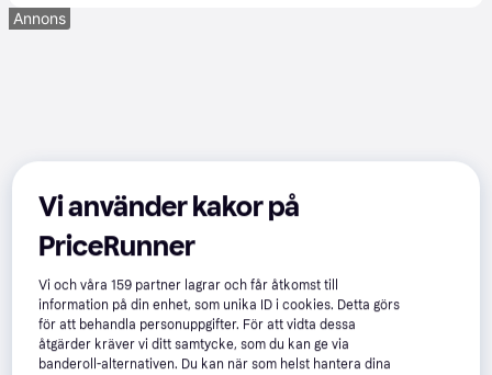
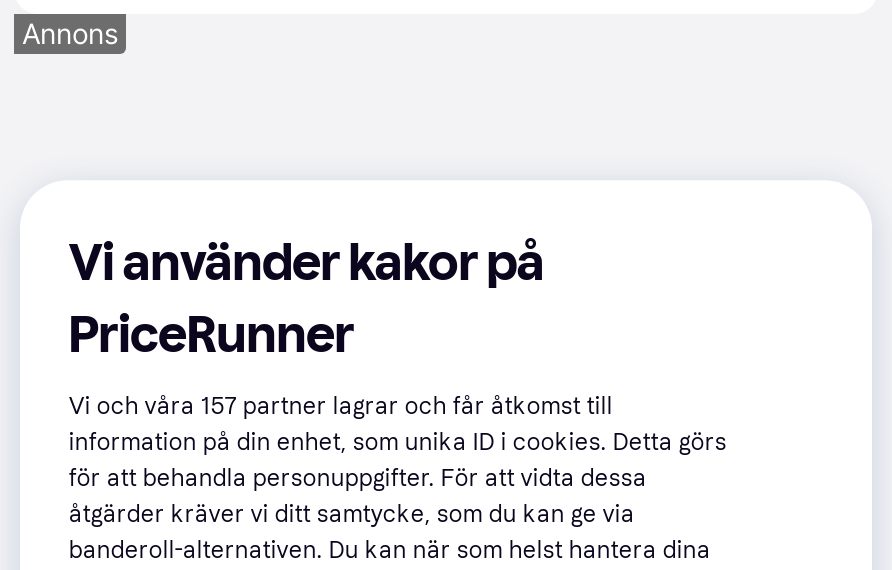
[39,278,338,293] Vi och våra 159 partner lagrar och får åtkomst till -> [68,393,612,421] Vi och våra 157 partner lagrar och får åtkomst till

